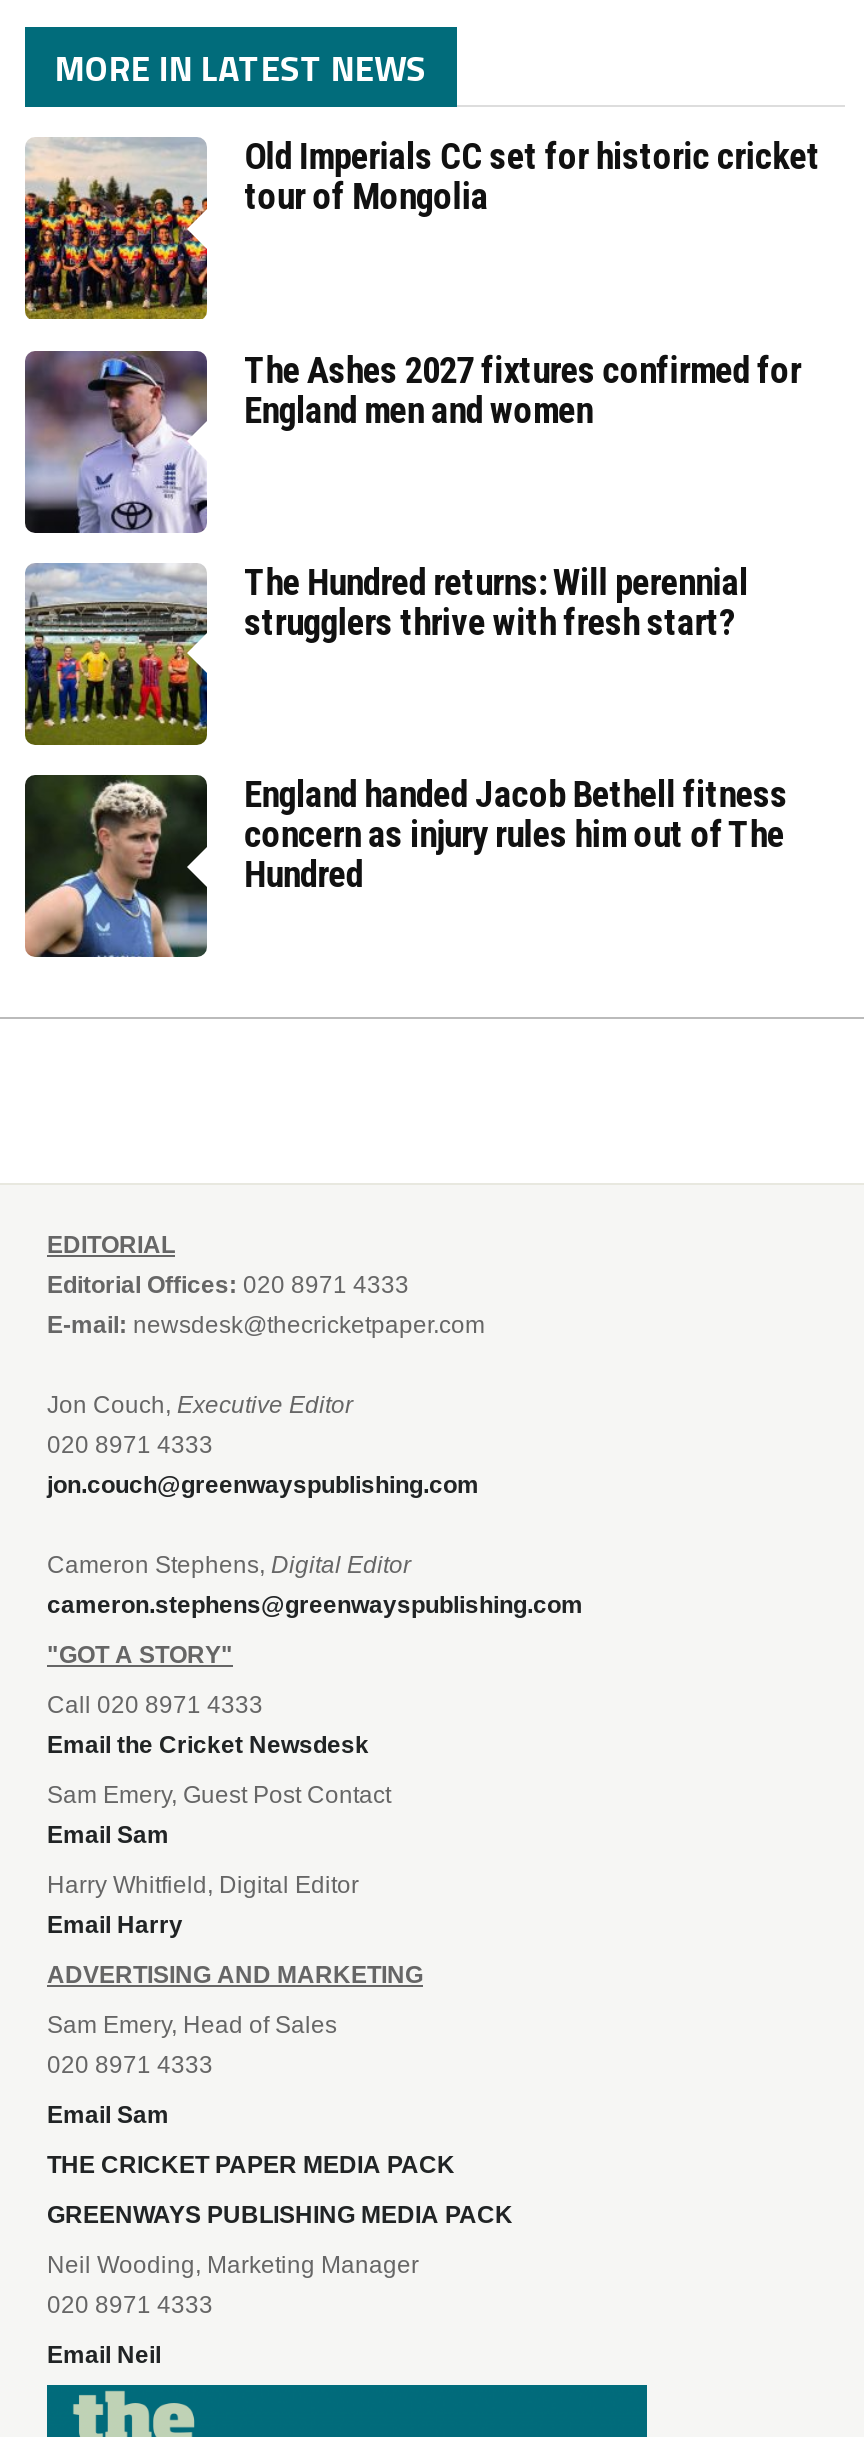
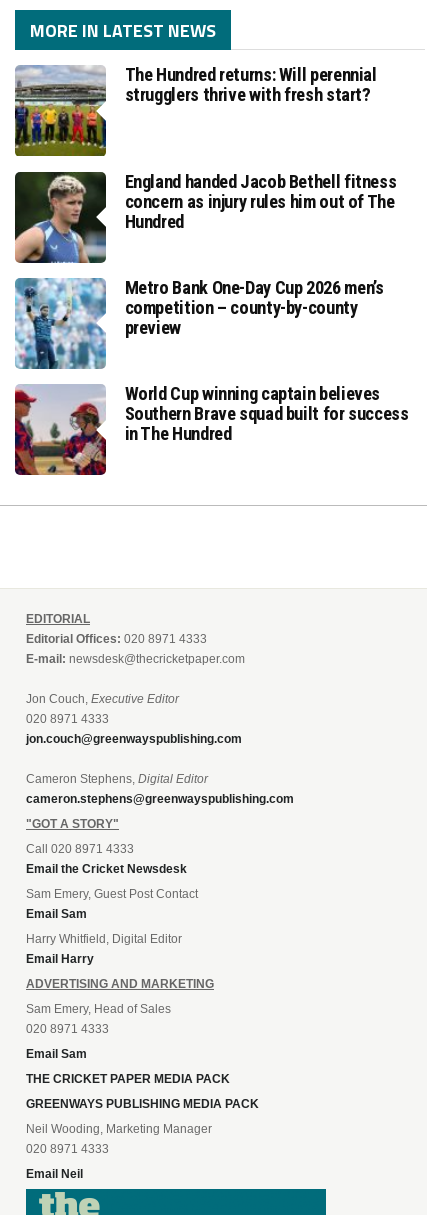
[25,136,820,319] [image] | Old Imperials CC set for historic cricket | tour of Mongolia -> none
[23,348,801,533] [image] | The Ashes 2027 fixtures confirmed for | England men and women -> none
moved [21,561,788,895] -> [13,64,396,232]: [image] | The Hundred returns: Will perennial | strugglers thrive with fresh start? | England handed Jacob Bethell fitness | concern as injury rules him out of The | Hundred
none -> [14,277,409,444] [image] | Metro Bank One-Day Cup 2026 men’s | competition – county-by-county | preview | World Cup winning captain believes | Southern Brave squad built for success | in The Hundred
none -> [14,384,107,476] [image]

